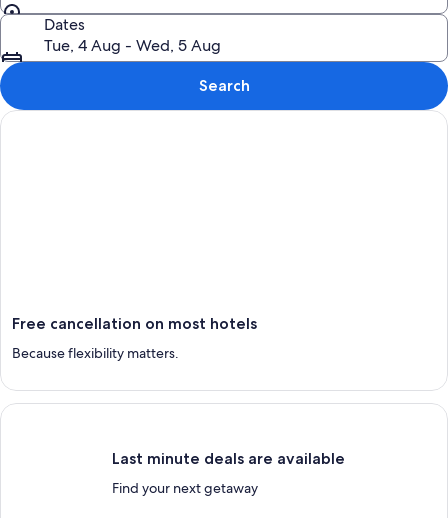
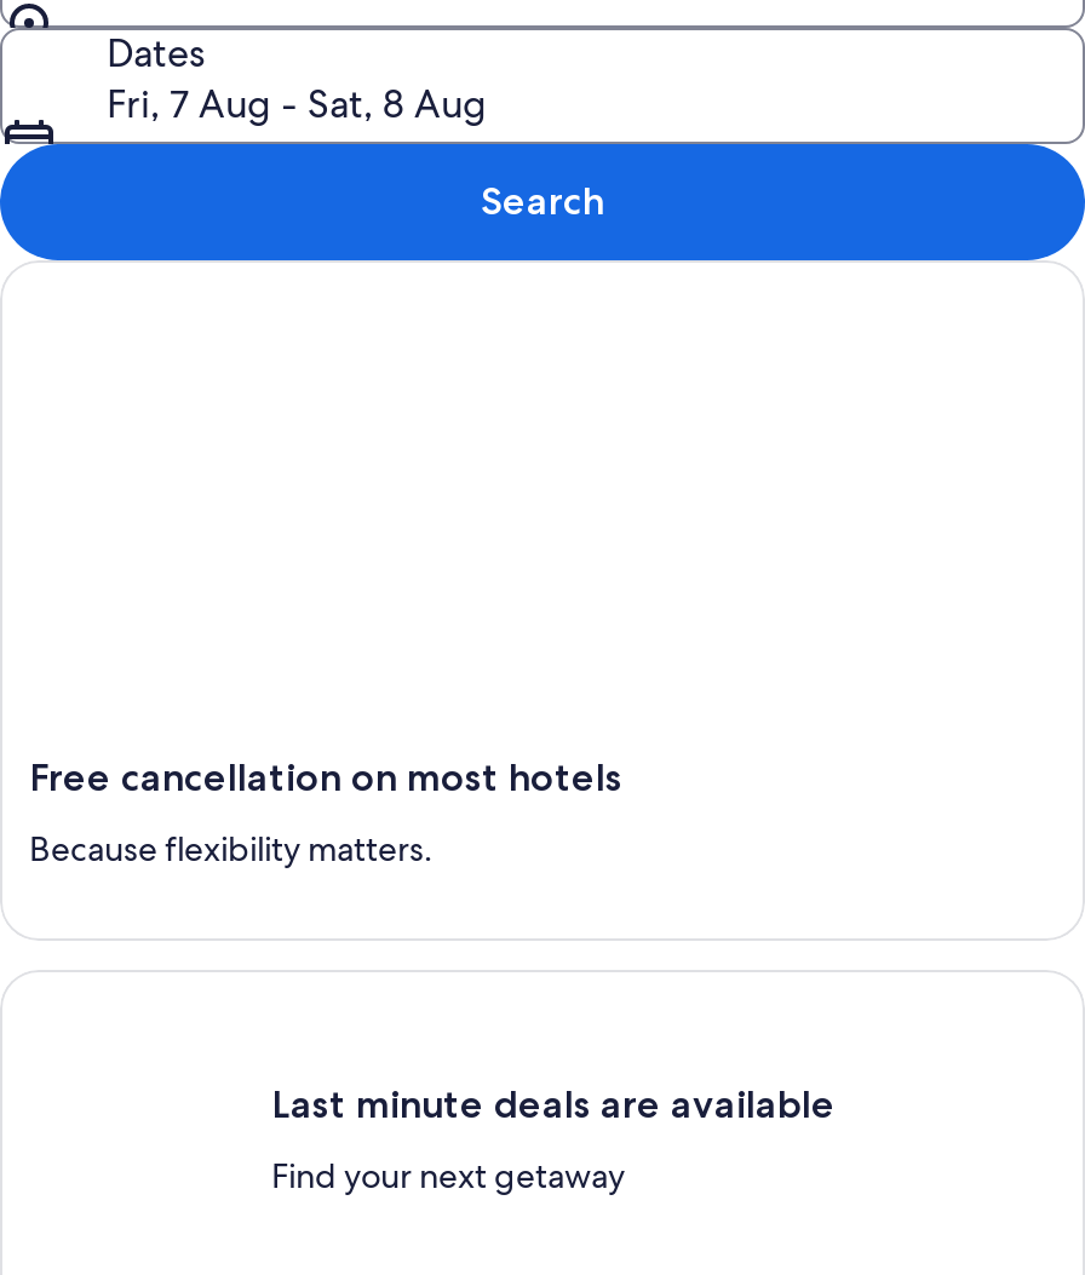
[44,35,221,56] Tue, 4 Aug - Wed, 5 Aug -> [107,79,487,130] Fri, 7 Aug - Sat, 8 Aug

